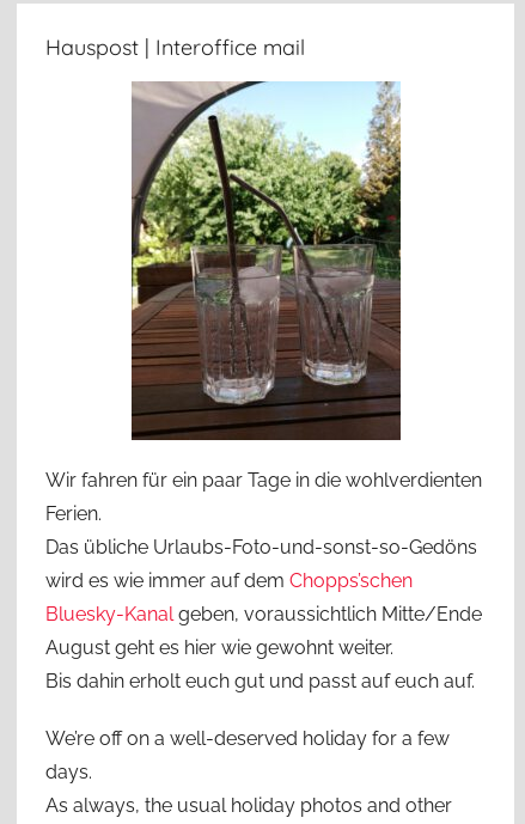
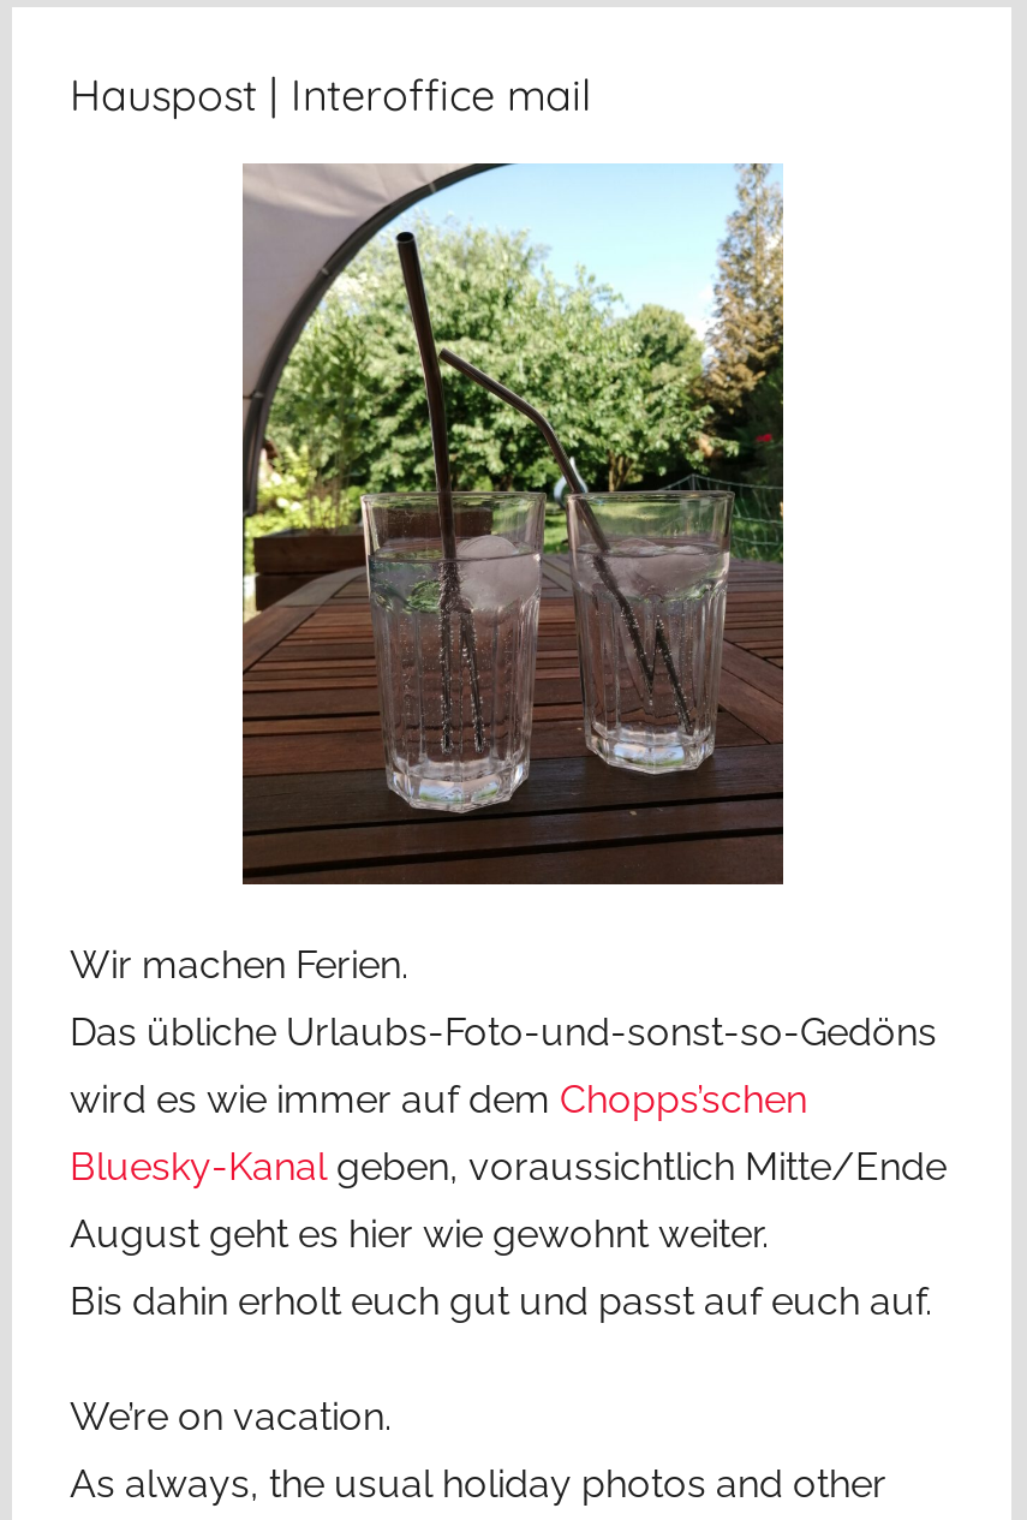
[45,469,482,525] Wir fahren für ein paar Tage in die wohlverdienten | Ferien. -> [70,942,408,988] Wir machen Ferien.
[45,727,450,783] We’re off on a well-deserved holiday for a few | days. -> [70,1394,392,1439] We’re on vacation.

